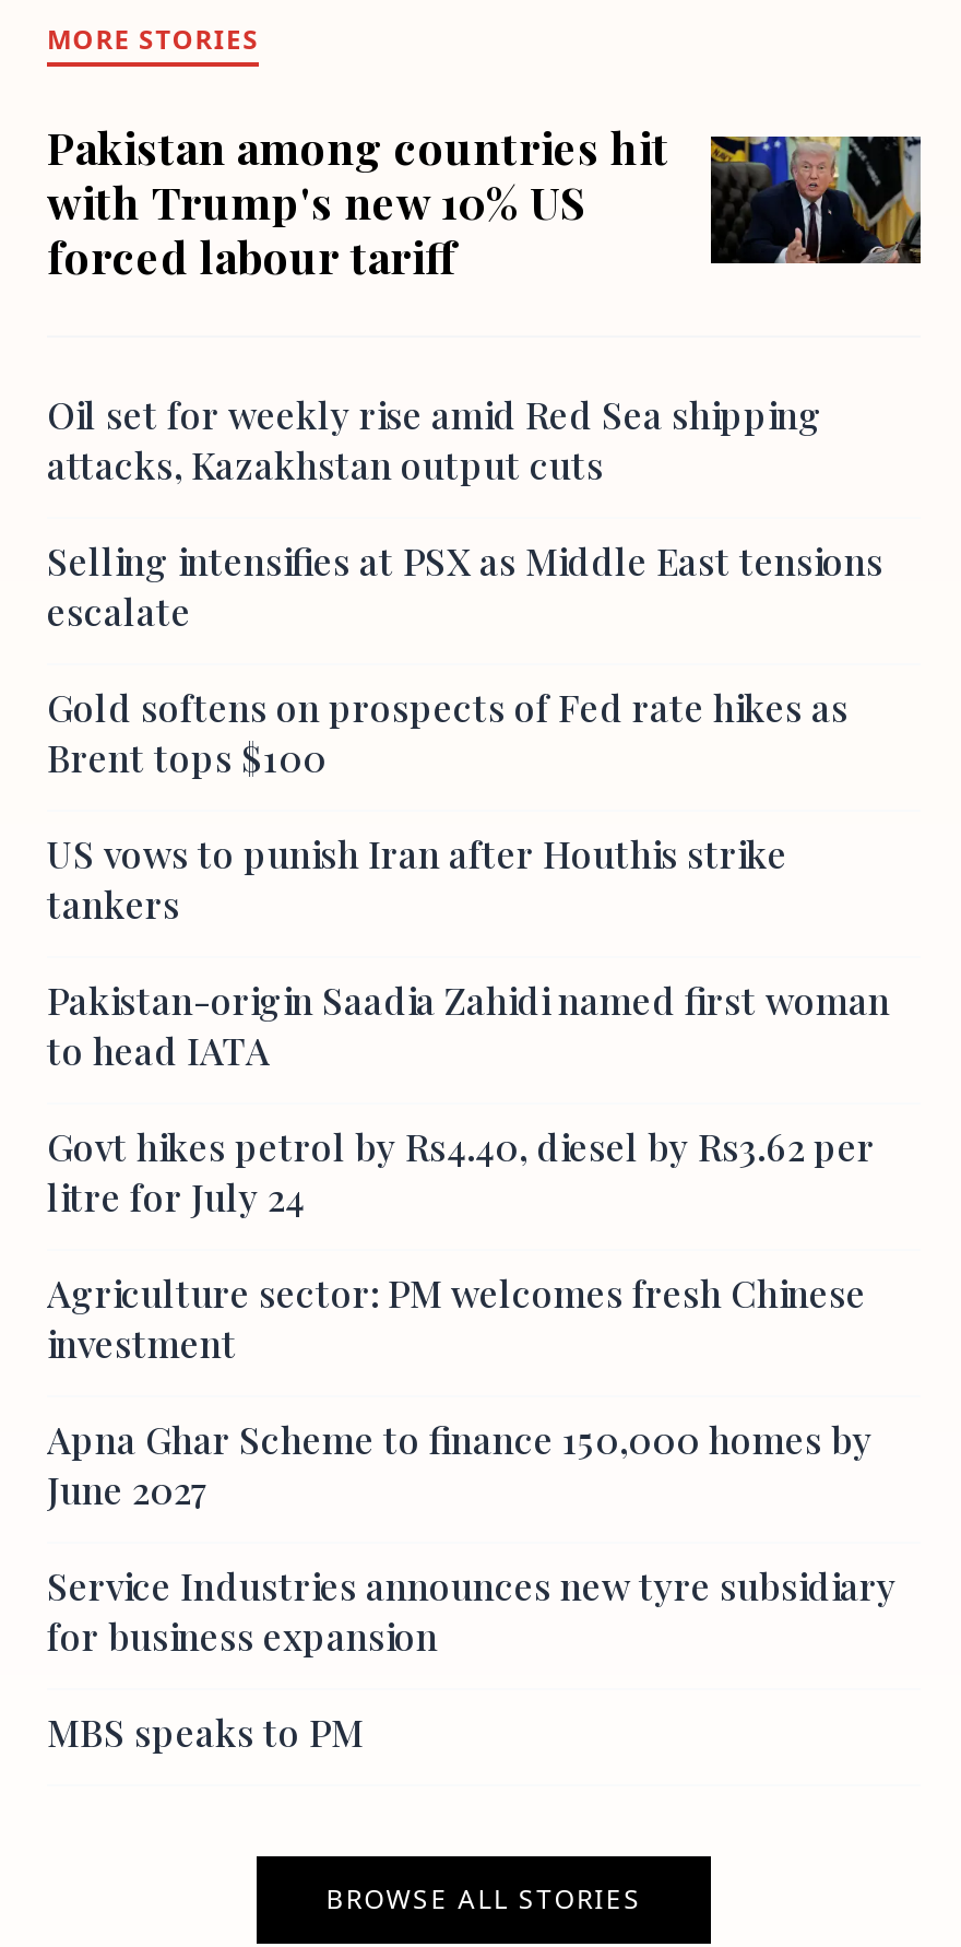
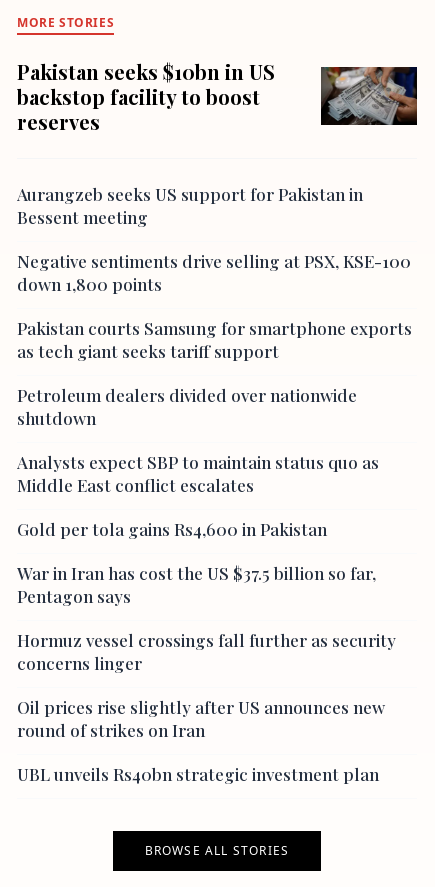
[47,116,669,284] Pakistan among countries hit | with Trump's new 10% US | forced labour tariff -> [17,57,275,134] Pakistan seeks $10bn in US | backstop facility to boost | reserves
[711,134,921,265] [image] -> [321,66,418,126] [image]
[47,389,822,487] Oil set for weekly rise amid Red Sea shipping | attacks, Kazakhstan output cuts -> [17,182,363,227] Aurangzeb seeks US support for Pakistan in | Bessent meeting
[47,535,883,634] Selling intensifies at PSX as Middle East tensions | escalate -> [17,249,411,294] Negative sentiments drive selling at PSX, KSE-100 | down 1,800 points
[47,682,849,780] Gold softens on prospects of Fed rate hikes as | Brent tops $100 -> [17,316,412,361] Pakistan courts Samsung for smartphone exports | as tech giant seeks tariff support
[47,828,787,927] US vows to punish Iran after Houthis strike | tankers -> [17,383,357,428] Petroleum dealers divided over nationwide | shutdown
[47,975,890,1073] Pakistan-origin Saadia Zahidi named first woman | to head IATA -> [17,450,379,495] Analysts expect SBP to maintain status quo as | Middle East conflict escalates
[47,1121,875,1219] Govt hikes petrol by Rs4.40, diesel by Rs3.62 per | litre for July 24 -> [17,517,327,539] Gold per tola gains Rs4,600 in Pakistan
[47,1267,866,1366] Agriculture sector: PM welcomes fresh Chinese | investment -> [17,561,376,606] War in Iran has cost the US $37.5 billion so far, | Pentagon says
[47,1414,873,1512] Apna Ghar Scheme to finance 150,000 homes by | June 2027 -> [17,628,396,673] Hormuz vessel crossings fall further as security | concerns linger
[47,1560,897,1659] Service Industries announces new tyre subsidiary | for business expansion -> [17,695,385,740] Oil prices rise slightly after US announces new | round of strikes on Iran
[47,1707,364,1755] MBS speaks to PM -> [17,762,379,784] UBL unveils Rs40bn strategic investment plan

